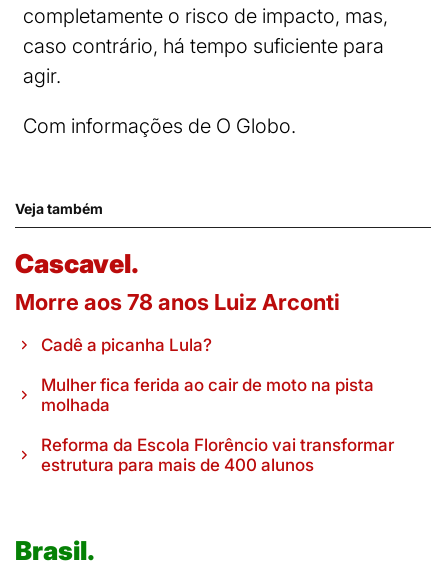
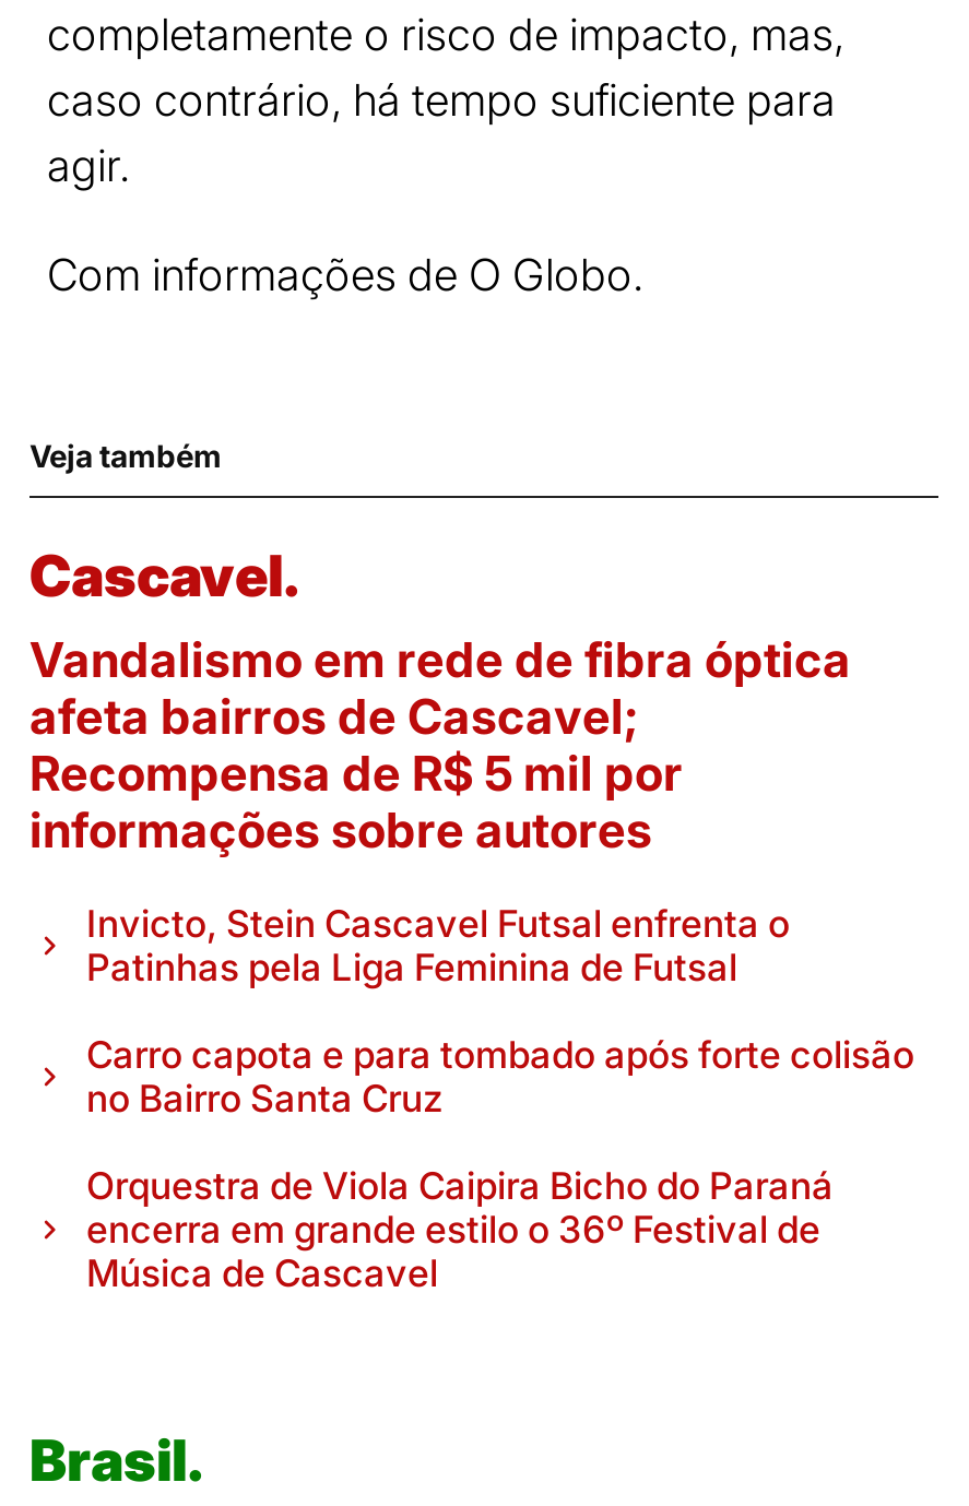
[15,289,340,315] Morre aos 78 anos Luiz Arconti -> [29,631,851,858] Vandalismo em rede de fibra óptica | afeta bairros de Cascavel; | Recompensa de R$ 5 mil por | informações sobre autores
[41,335,212,355] Cadê a picanha Lula? -> [86,902,790,989] Invicto, Stein Cascavel Futsal enfrenta o | Patinhas pela Liga Feminina de Futsal
[41,375,374,415] Mulher fica ferida ao cair de moto na pista | molhada -> [86,1033,914,1120] Carro capota e para tombado após forte colisão | no Bairro Santa Cruz
[41,435,394,475] Reforma da Escola Florêncio vai transformar | estrutura para mais de 400 alunos -> [86,1164,834,1295] Orquestra de Viola Caipira Bicho do Paraná | encerra em grande estilo o 36º Festival de | Música de Cascavel

